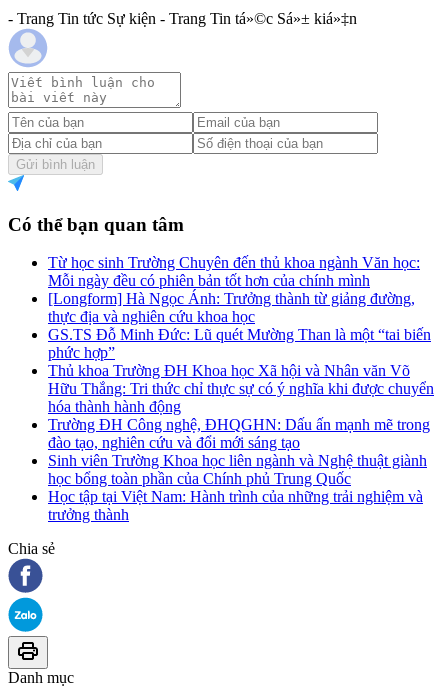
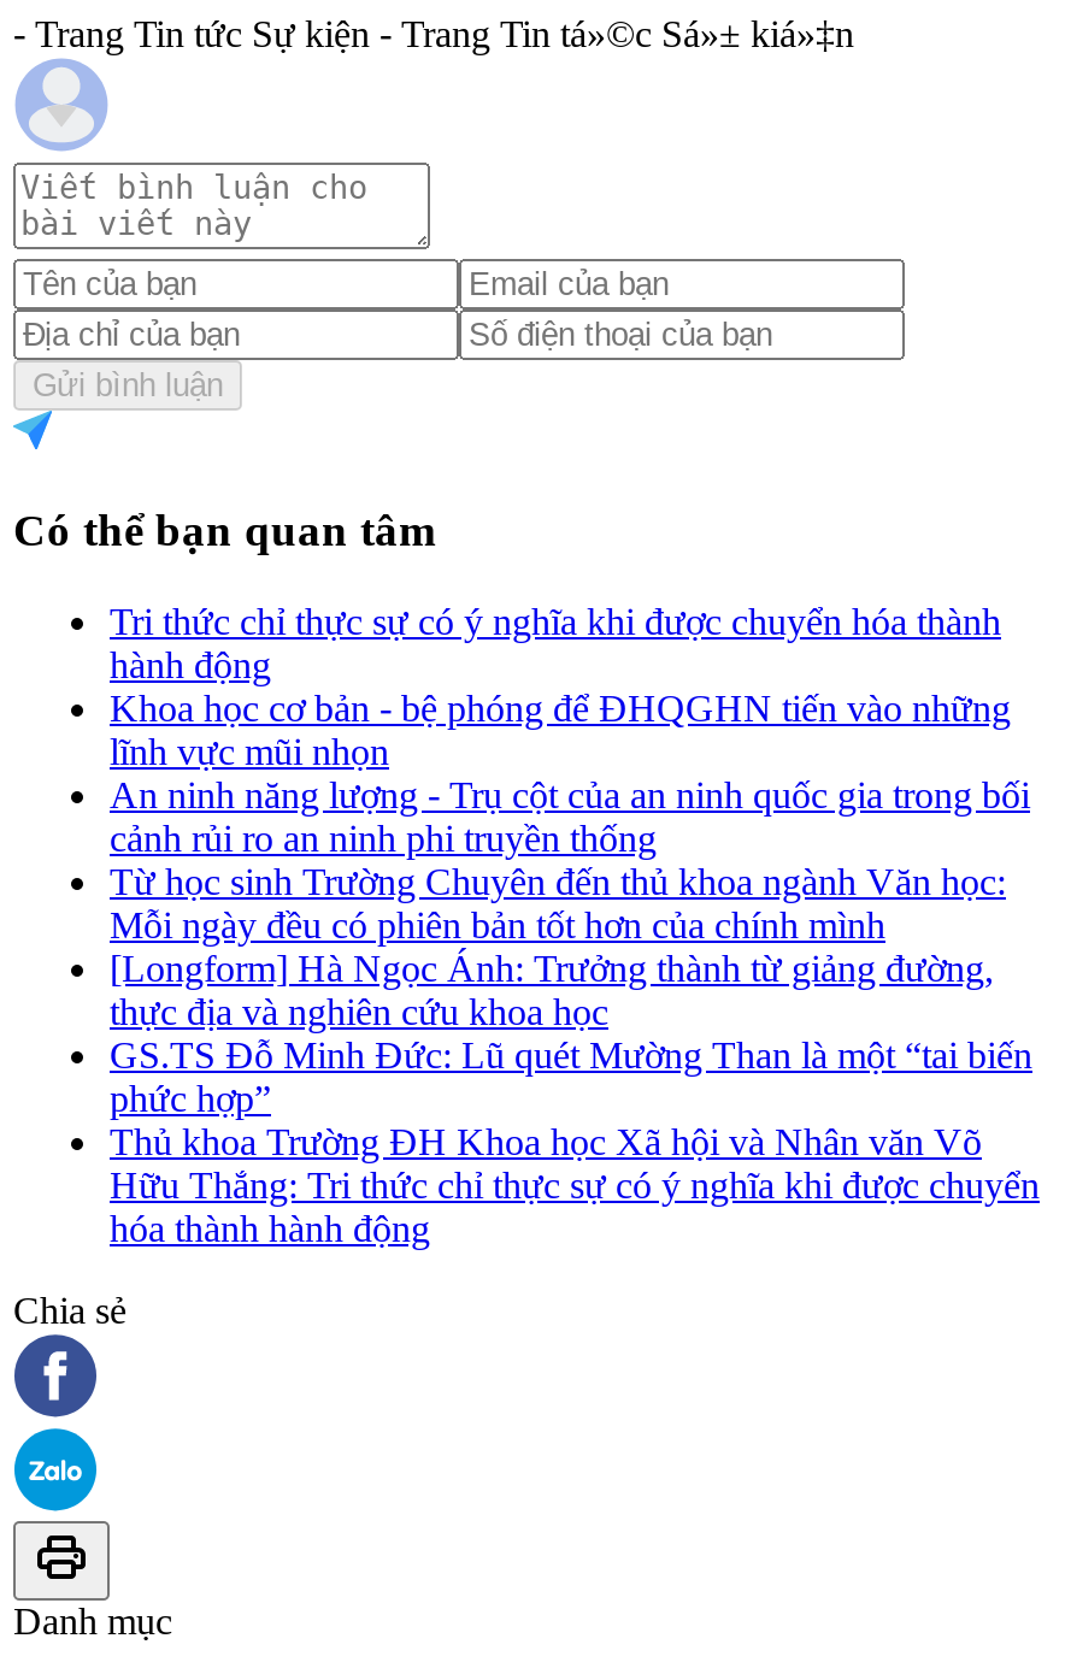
none -> [110,602,1030,859] Tri thức chỉ thực sự có ý nghĩa khi được chuyển hóa thành | hành động | Khoa học cơ bản - bệ phóng để ĐHQGHN tiến vào những | lĩnh vực mũi nhọn | An ninh năng lượng - Trụ cột của an ninh quốc gia trong bối | cảnh rủi ro an ninh phi truyền thống
moved [48,254,434,415] -> [110,862,1040,1250]: Từ học sinh Trường Chuyên đến thủ khoa ngành Văn học: | Mỗi ngày đều có phiên bản tốt hơn của chính mình | [Longform] Hà Ngọc Ánh: Trưởng thành từ giảng đường, | ... | Hữu Thắng: Tri thức chỉ thực sự có ý nghĩa khi được chuyển | hóa thành hành động
[48,416,430,523] Trường ĐH Công nghệ, ĐHQGHN: Dấu ấn mạnh mẽ trong | đào tạo, nghiên cứu và đổi mới sáng tạo | Sinh viên Trường Khoa học liên ngành và Nghệ thuật giành | học bổng toàn phần của Chính phủ Trung Quốc | Học tập tại Việt Nam: Hành trình của những trải nghiệm và | trưởng thành -> none

